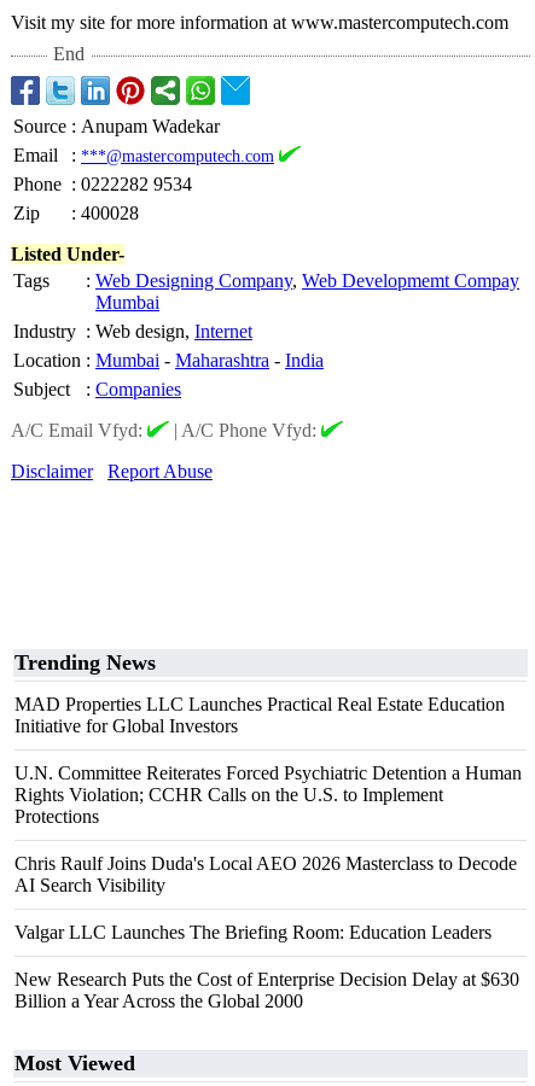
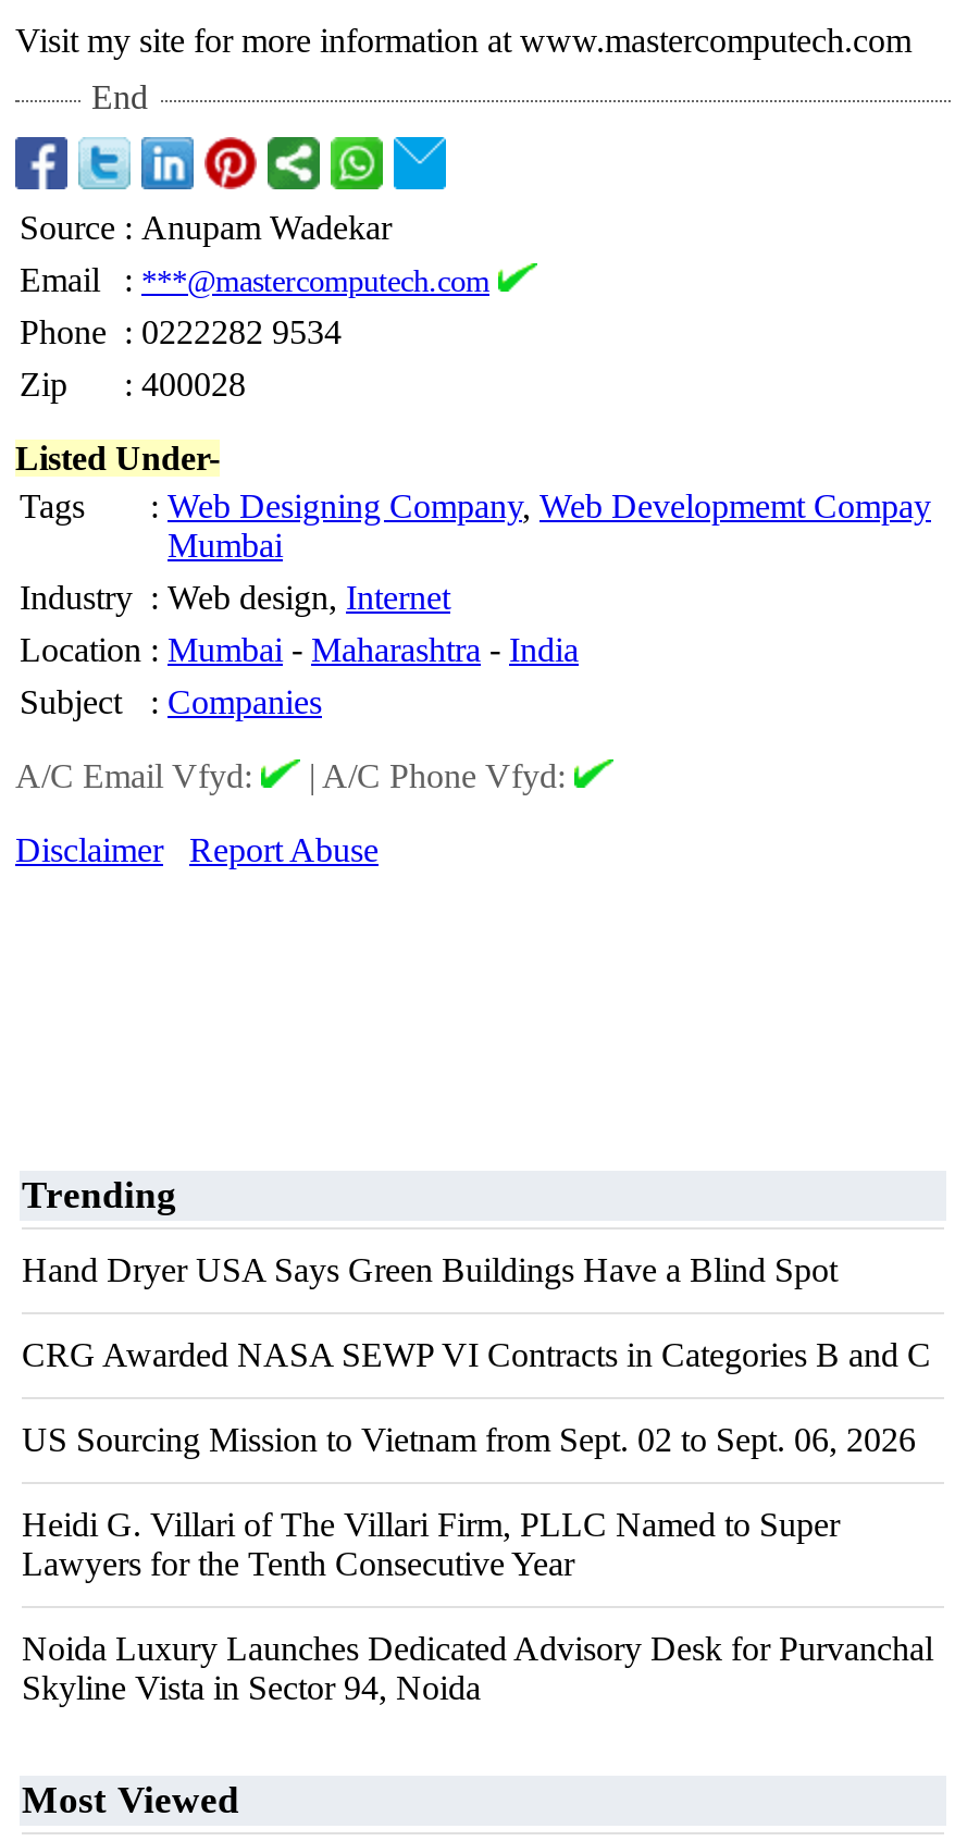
[14,650,156,675] Trending News -> [22,1173,176,1216] Trending
[14,694,505,736] MAD Properties LLC Launches Practical Real Estate Education | Initiative for Global Investors -> [22,1251,838,1288] Hand Dryer USA Says Green Buildings Have a Blind Spot
[14,763,522,827] U.N. Committee Reiterates Forced Psychiatric Detention a Human | Rights Violation; CCHR Calls on the U.S. to Implement | Protections -> [22,1336,931,1373] CRG Awarded NASA SEWP VI Contracts in Categories B and C
[14,853,517,895] Chris Raulf Joins Duda's Local AEO 2026 Masterclass to Decode | AI Search Visibility -> [22,1421,916,1458] US Sourcing Mission to Vietnam from Sept. 02 to Sept. 06, 2026
[14,922,492,942] Valgar LLC Launches The Briefing Room: Education Leaders -> [22,1506,840,1582] Heidi G. Villari of The Villari Firm, PLLC Named to Super | Lawyers for the Tenth Consecutive Year
[14,969,519,1011] New Research Puts the Cost of Enterprise Decision Delay at $630 | Billion a Year Across the Global 2000 -> [22,1630,933,1706] Noida Luxury Launches Dedicated Advisory Desk for Purvanchal | Skyline Vista in Sector 94, Noida

